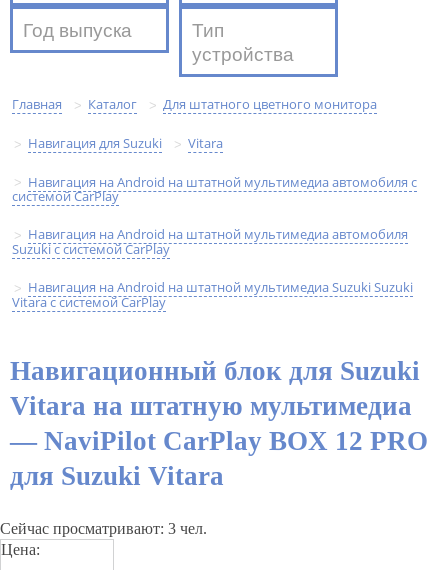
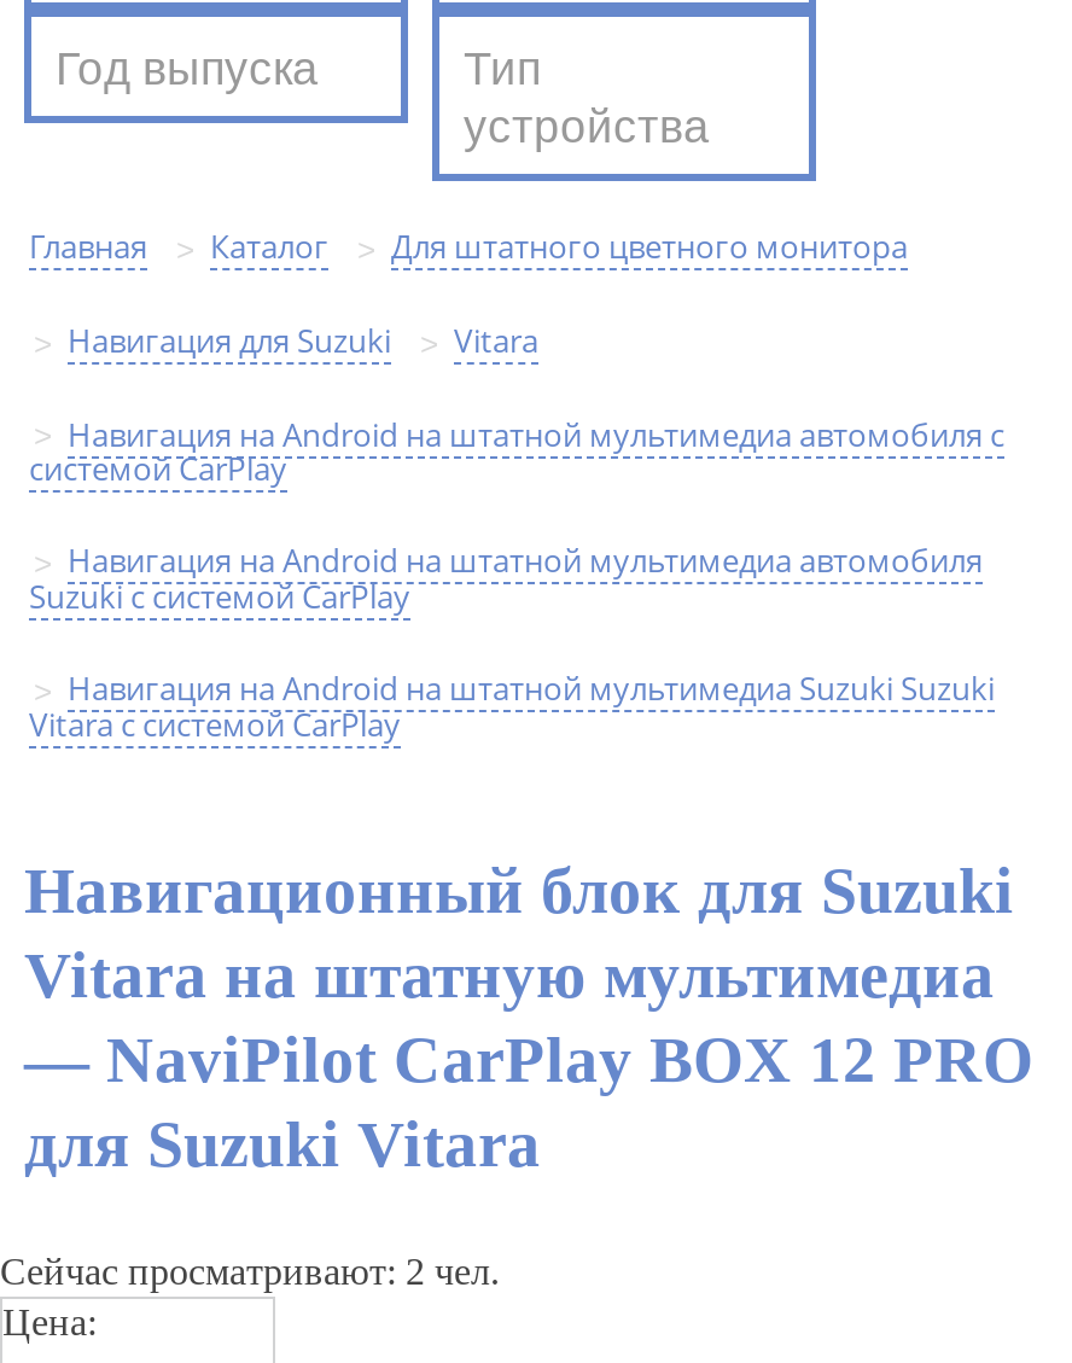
[0,520,207,537] Сейчас просматривают: 3 чел. -> [0,1251,500,1292] Сейчас просматривают: 2 чел.

